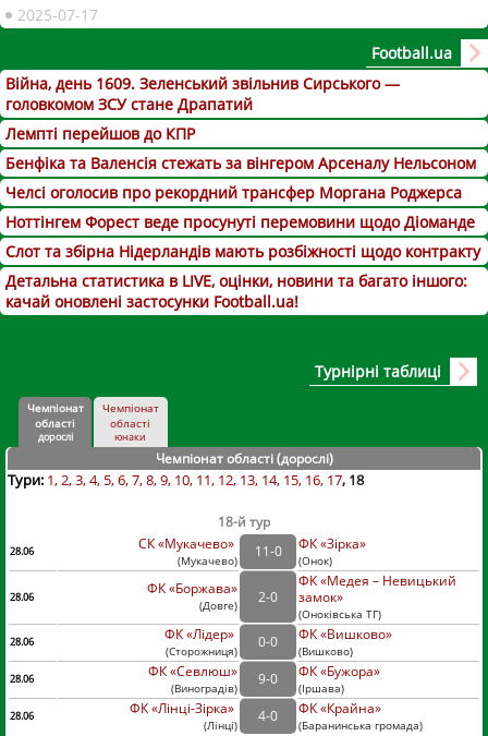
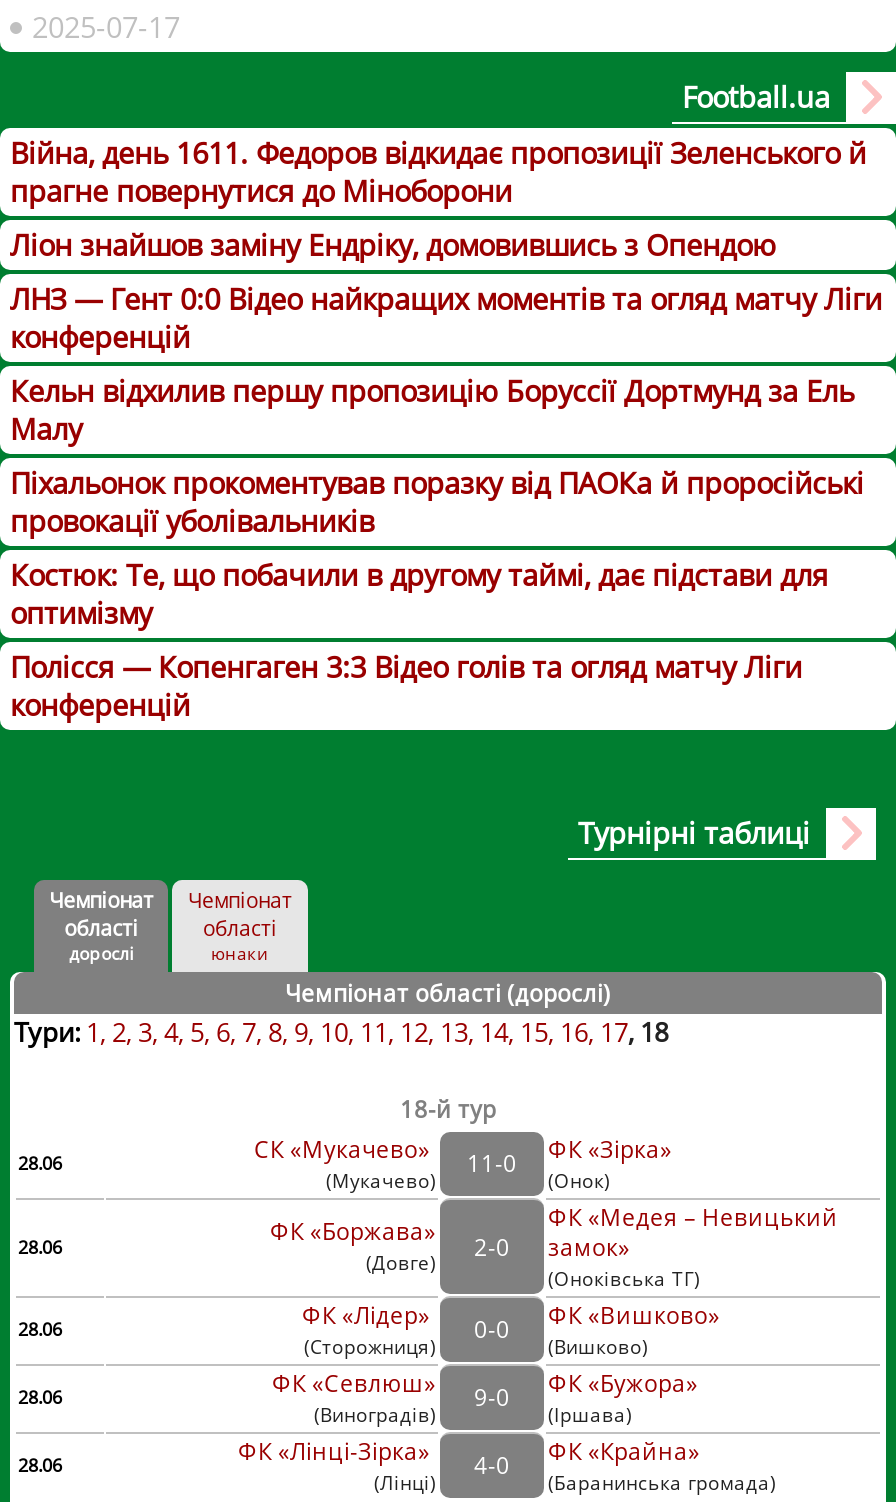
[5,73,480,312] Війна, день 1609. Зеленський звільнив Сирського — | головкомом ЗСУ стане Драпатий | Лемпті перейшов до КПР | Бенфіка та Валенсія стежать за вінгером Арсеналу Нельсоном | Челсі оголосив про рекордний трансфер Моргана Роджерса | Ноттінгем Форест веде просунуті перемовини щодо Діоманде | Слот та збірна Нідерландів мають розбіжності щодо контракту | Детальна статистика в LIVE, оцінки, новини та багато іншого: | качай оновлені застосунки Football.ua! -> [10,134,882,724] Війна, день 1611. Федоров відкидає пропозиції Зеленського й | прагне повернутися до Міноборони | Ліон знайшов заміну Ендріку, домовившись з Опендою | ЛНЗ — Гент 0:0 Відео найкращих моментів та огляд матчу Ліги | конференцій | Кельн відхилив першу пропозицію Боруссії Дортмунд за Ель | Малу | Піхальонок прокоментував поразку від ПАОКа й проросійські | провокації уболівальників | Костюк: Те, що побачили в другому таймі, дає підстави для | оптимізму | Полісся — Копенгаген 3:3 Відео голів та огляд матчу Ліги | конференцій

